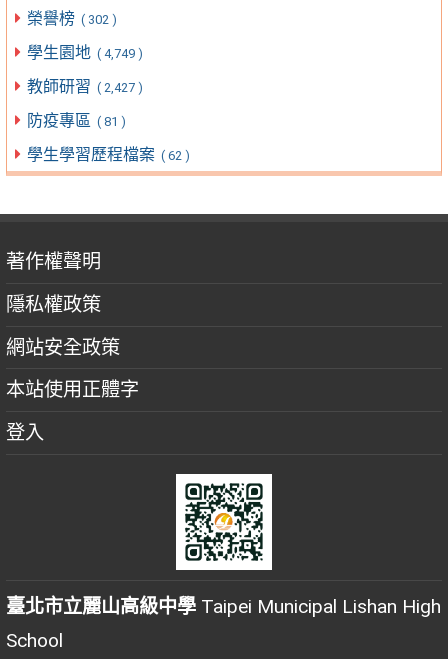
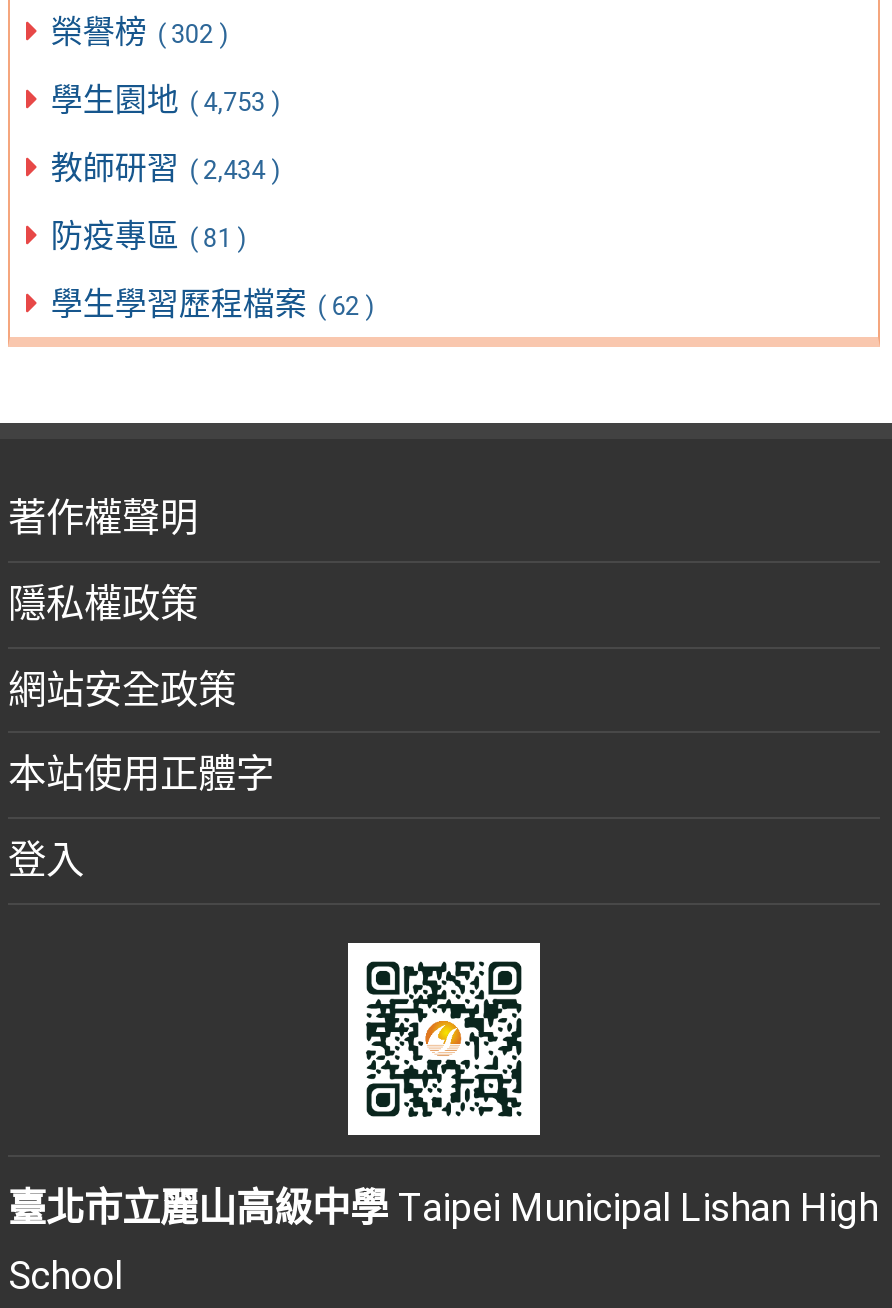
[27,43,143,62] 學生園地 ( 4,749 ) -> [51,81,281,119] 學生園地 ( 4,753 )
[27,77,143,96] 教師研習 ( 2,427 ) -> [51,149,281,187] 教師研習 ( 2,434 )

